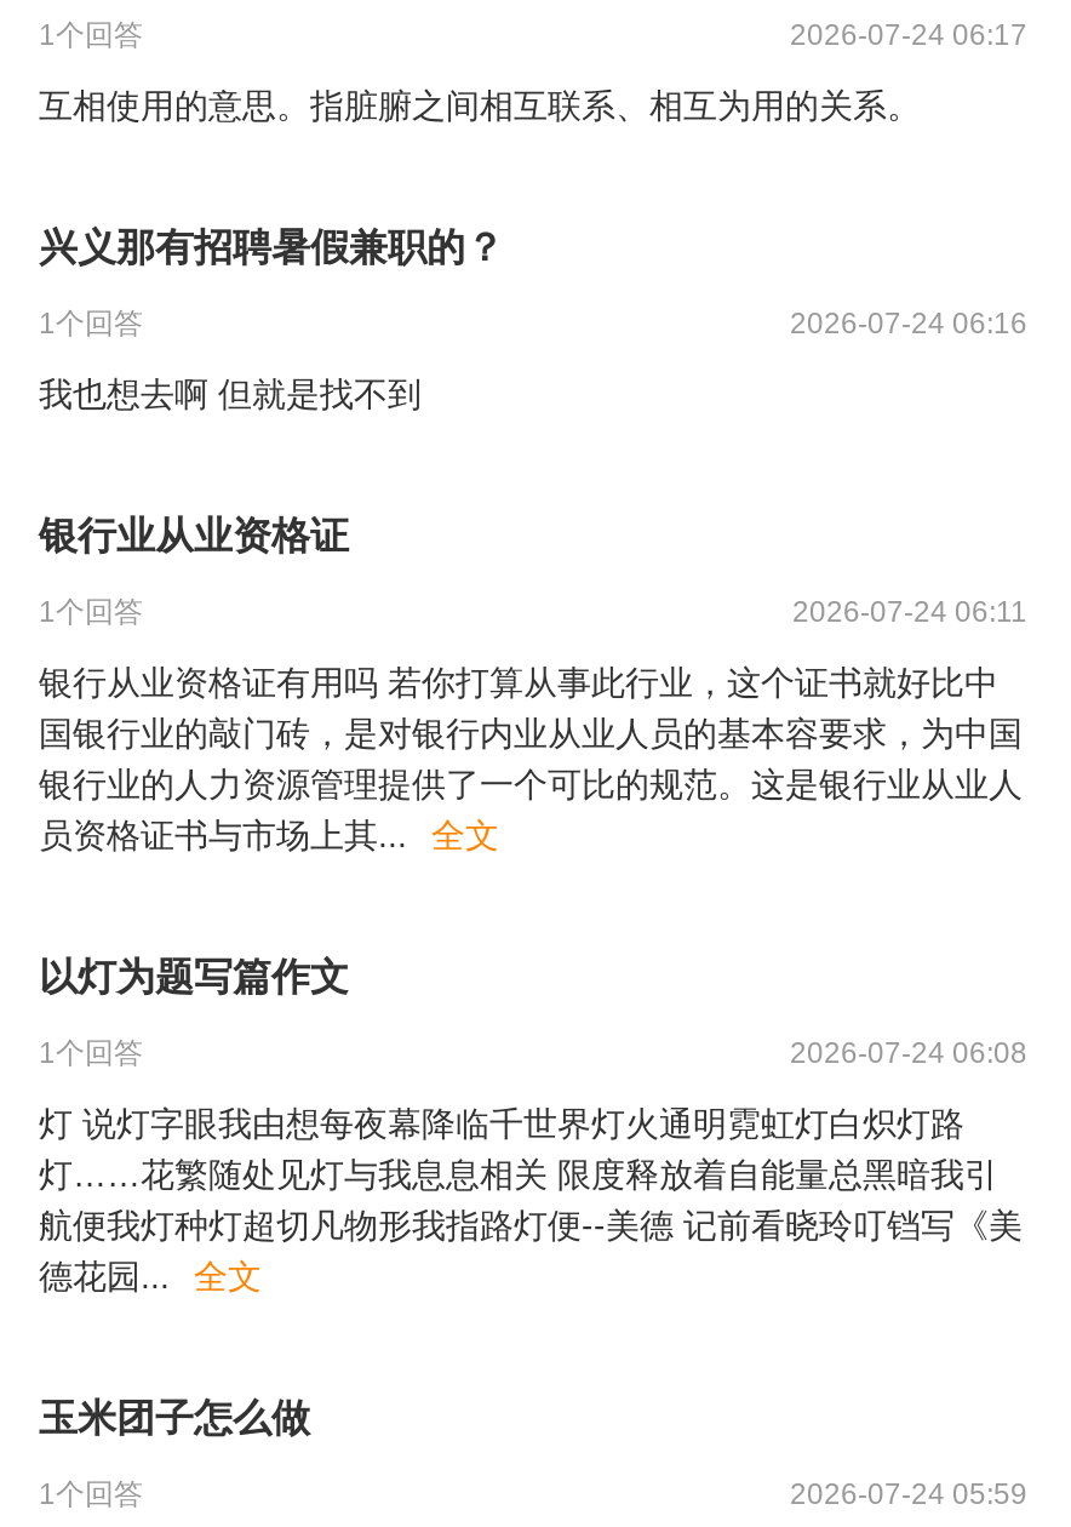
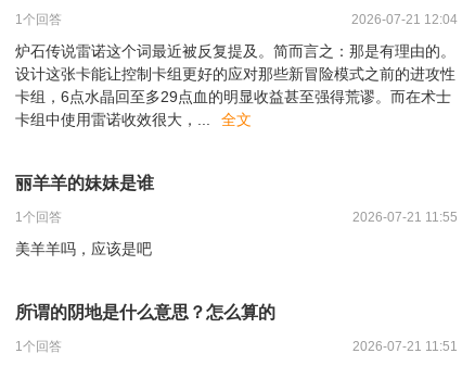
[39,18,1027,854] 2026-07-24 06:17 | 互相使用的意思。指脏腑之间相互联系、相互为用的关系。 | 兴义那有招聘暑假兼职的？ | 1个回答 | 2026-07-24 06:16 | 我也想去啊 但就是找不到 | 银行业从业资格证 | 1个回答 | 2026-07-24 06:11 | 银行从业资格证有用吗 若你打算从事此行业，这个证书就好比中 | 国银行业的敲门砖，是对银行内业从业人员的基本容要求，为中国 | 银行业的人力资源管理提供了一个可比的规范。这是银行业从业人 | 员资格证书与市场上其... -> [15,12,458,128] 2026-07-21 12:04 | 炉石传说雷诺这个词最近被反复提及。简而言之：那是有理由的。 | 设计这张卡能让控制卡组更好的应对那些新冒险模式之前的进攻性 | 卡组，6点水晶回至多29点血的明显收益甚至强得荒谬。而在术士 | 卡组中使用雷诺收效很大，...
[39,956,349,997] 以灯为题写篇作文 -> [15,174,154,192] 丽羊羊的妹妹是谁
[790,1036,1027,1070] 2026-07-24 06:08 -> [352,210,458,225] 2026-07-21 11:55
[39,1104,1023,1296] 灯 说灯字眼我由想每夜幕降临千世界灯火通明霓虹灯白炽灯路 | 灯……花繁随处见灯与我息息相关 限度释放着自能量总黑暗我引 | 航便我灯种灯超切凡物形我指路灯便--美德 记前看晓玲叮铛写《美 | 德花园... | 全文 -> [15,240,152,257] 美羊羊吗，应该是吧
[39,1397,310,1439] 玉米团子怎么做 -> [15,303,275,321] 所谓的阴地是什么意思？怎么算的
[790,1477,1027,1511] 2026-07-24 05:59 -> [352,339,458,354] 2026-07-21 11:51

